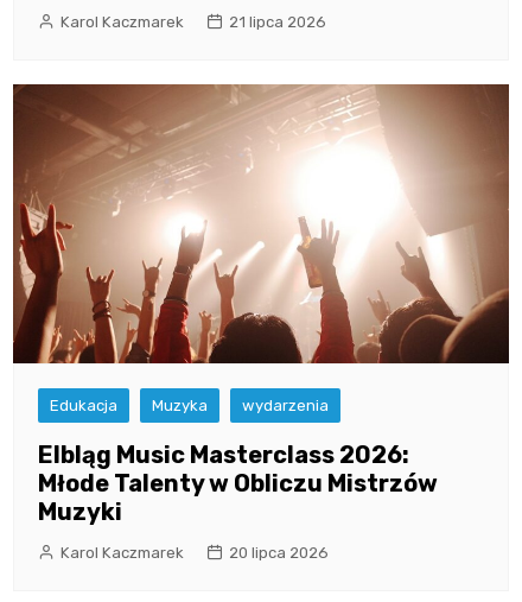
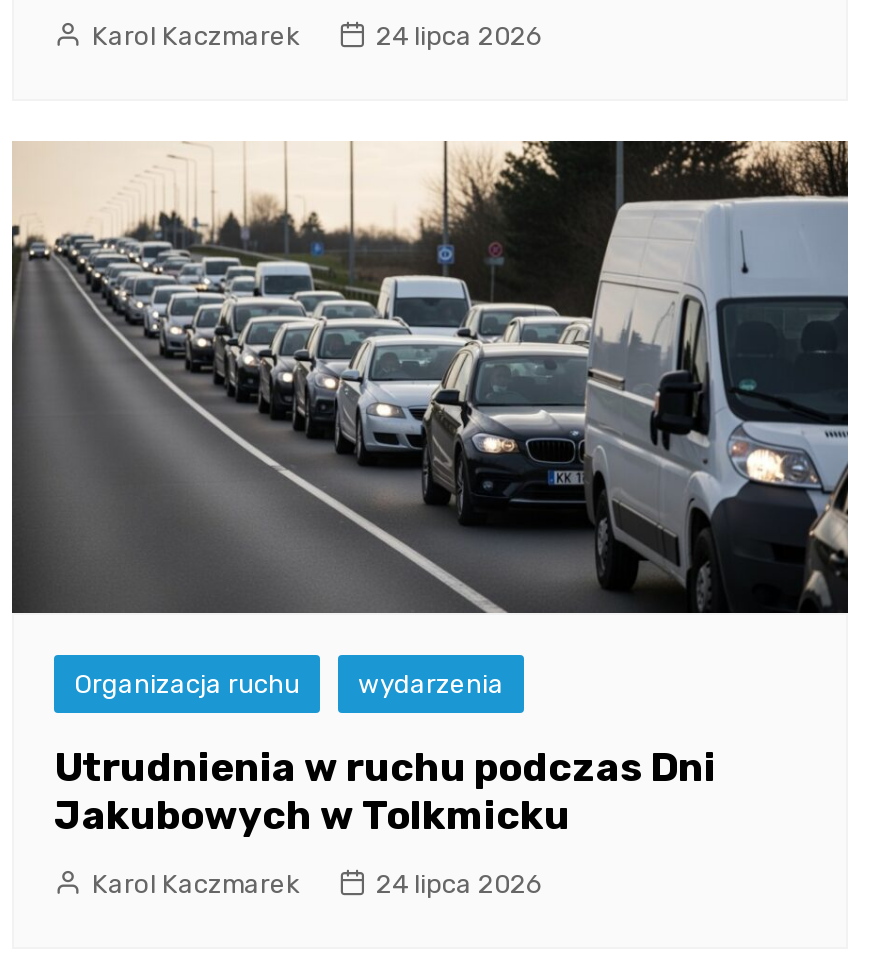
[229,13,326,31] 21 lipca 2026 -> [376,21,544,51] 24 lipca 2026
[12,83,510,415] [image] | Edukacja | Muzyka -> [12,139,850,698] [image] | Organizacja ruchu
[38,441,438,526] Elbląg Music Masterclass 2026: | Młode Talenty w Obliczu Mistrzów | Muzyki -> [54,742,716,838] Utrudnienia w ruchu podczas Dni | Jakubowych w Tolkmicku
[229,544,329,562] 20 lipca 2026 -> [376,868,544,898] 24 lipca 2026

